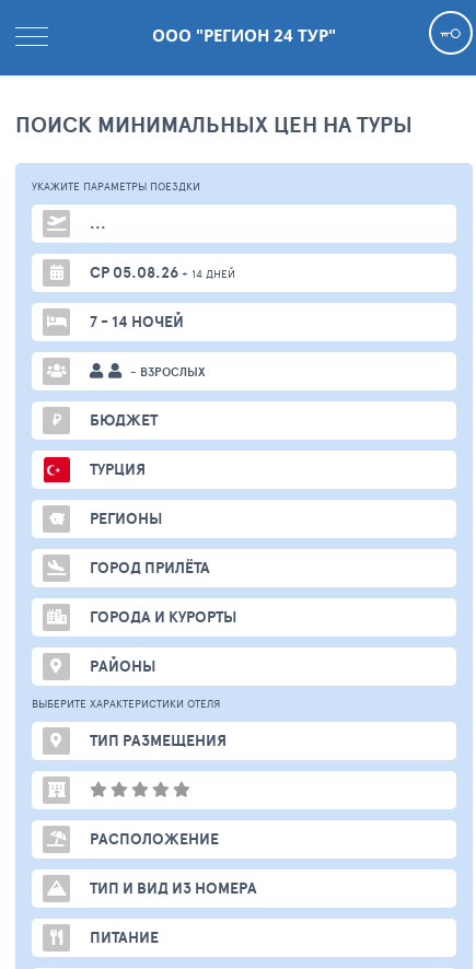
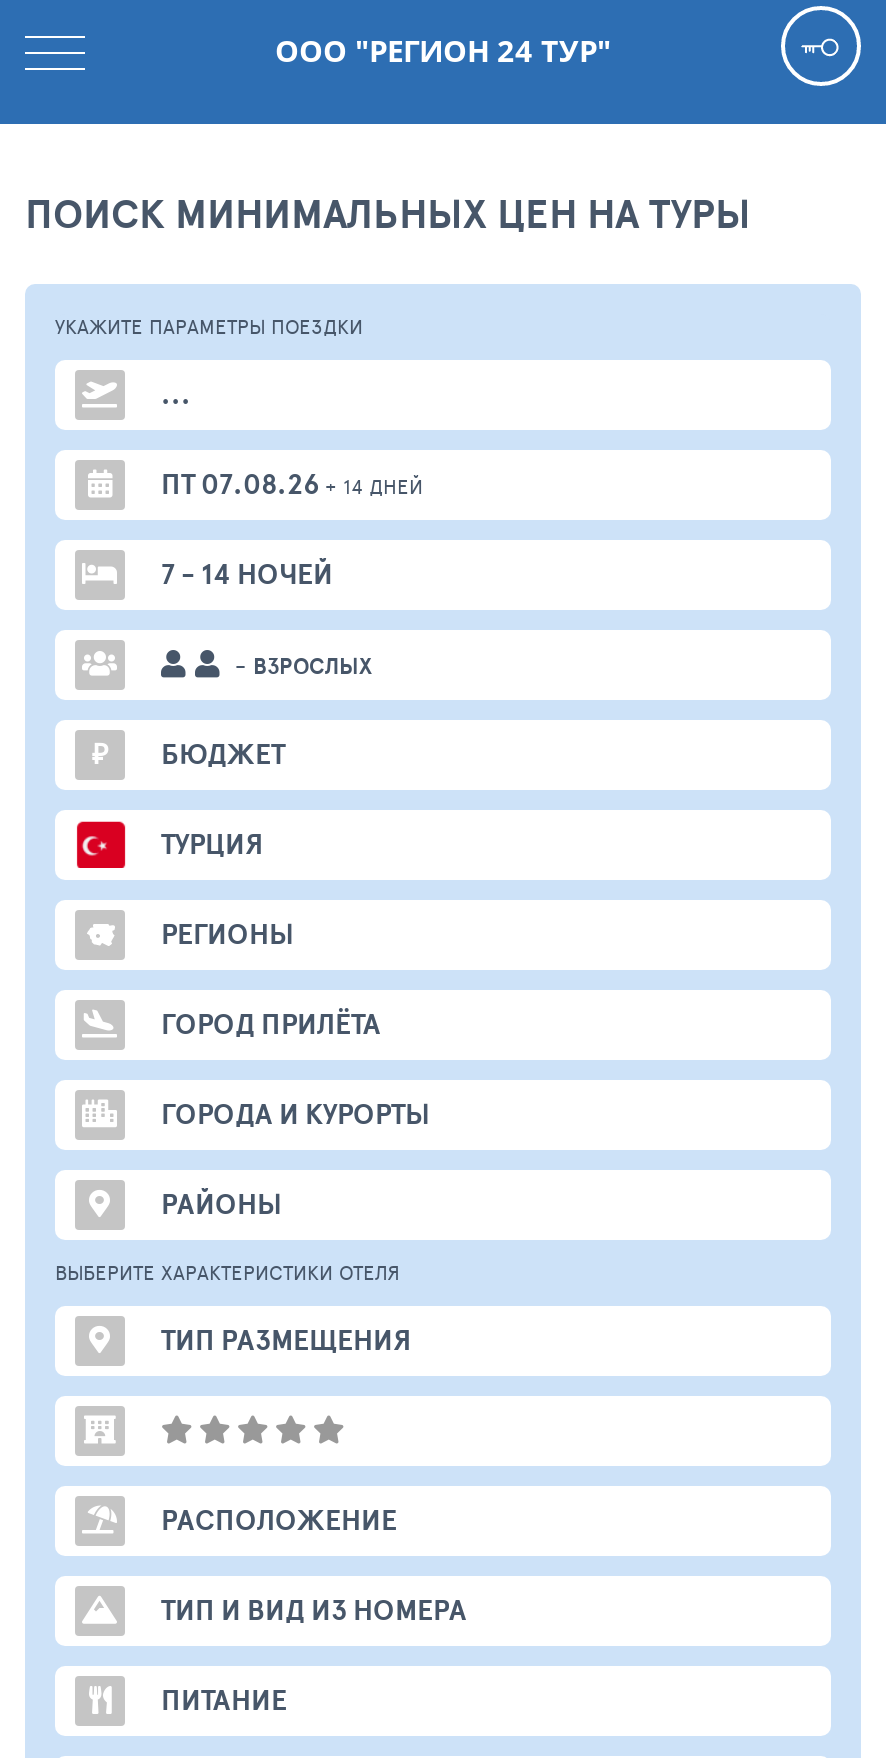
[90,261,235,283] СР 05.08.26 + 14 ДНЕЙ -> [161,464,423,504] ПТ 07.08.26 + 14 ДНЕЙ

